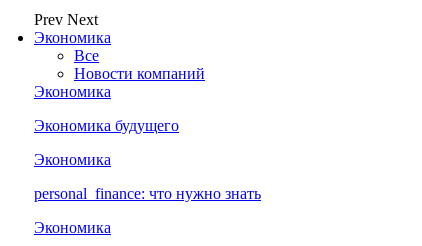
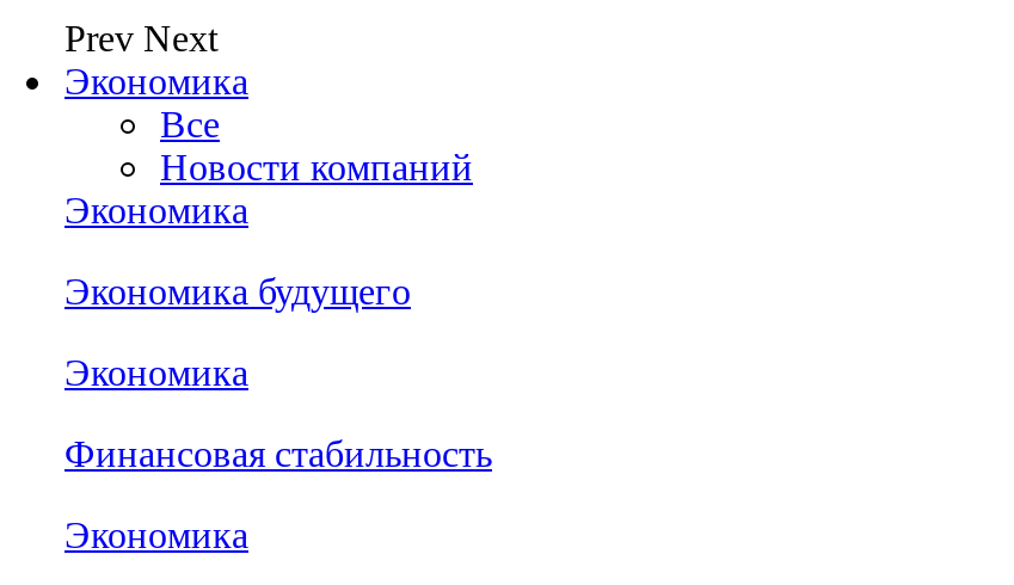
[34,185,261,202] personal_finance: что нужно знать -> [64,433,492,474] Финансовая стабильность

